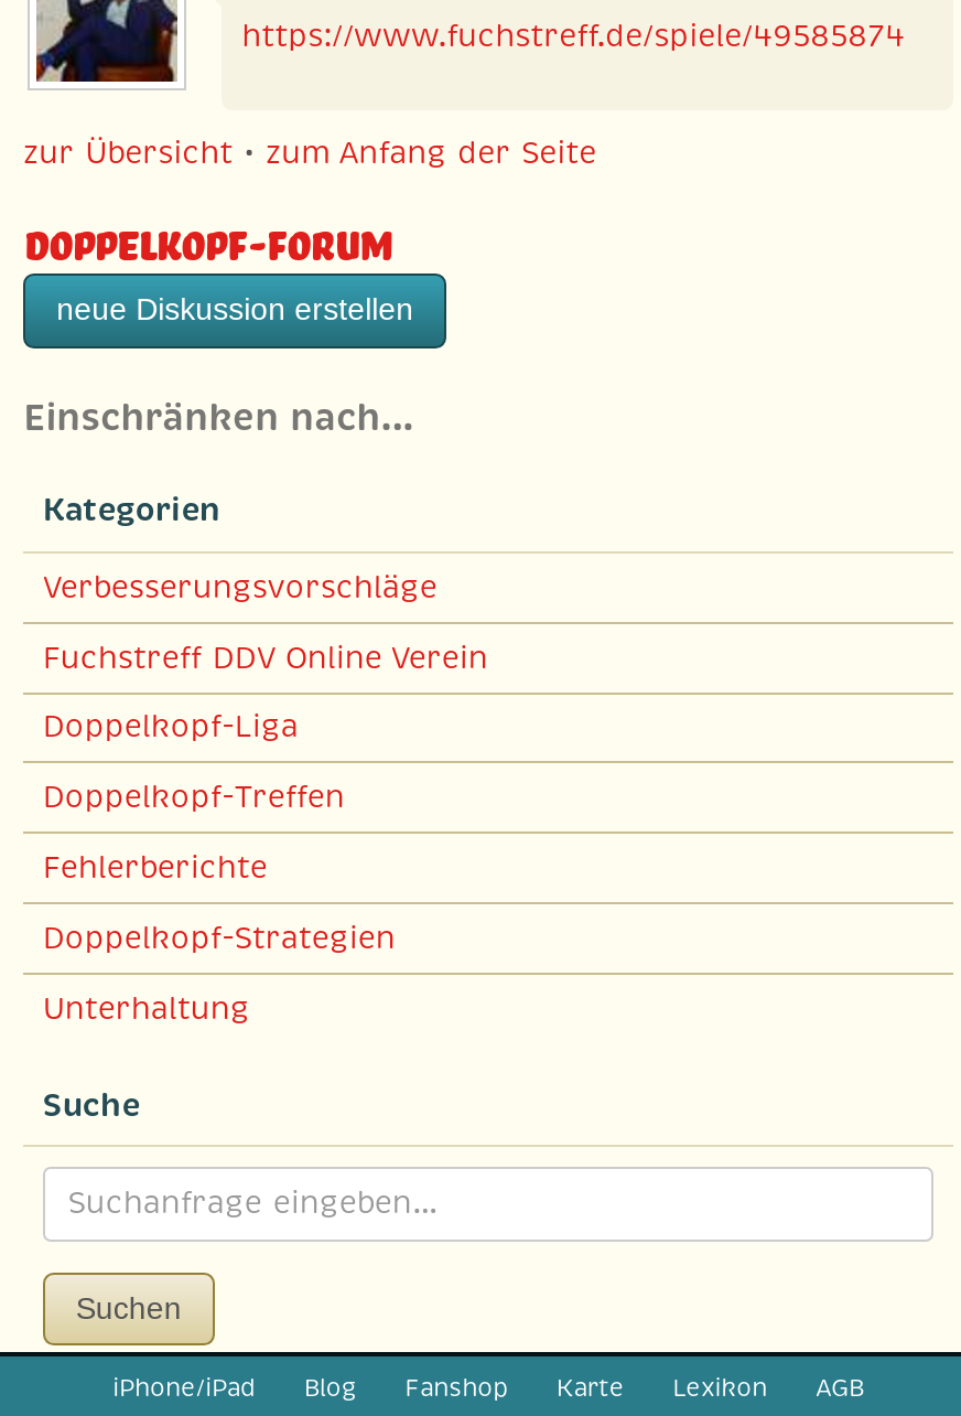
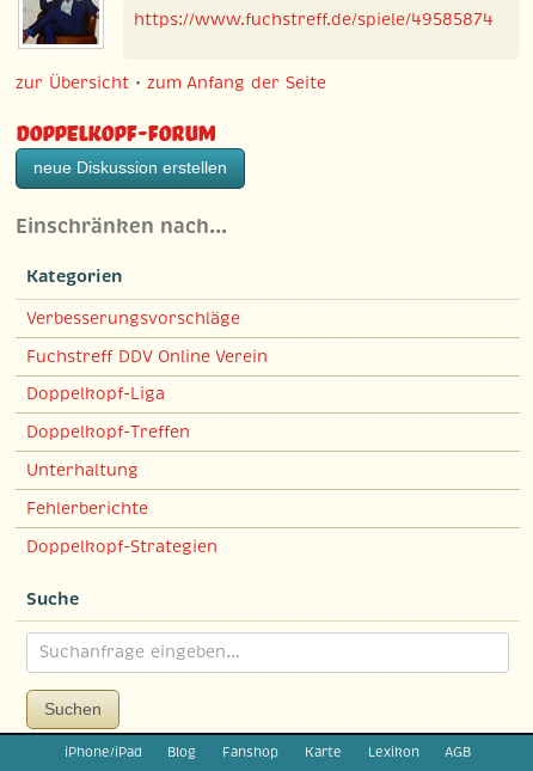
moved [43,847,395,957] -> [26,497,217,557]: Fehlerberichte | Doppelkopf-Strategien
moved [43,987,250,1027] -> [26,459,139,481]: Unterhaltung

